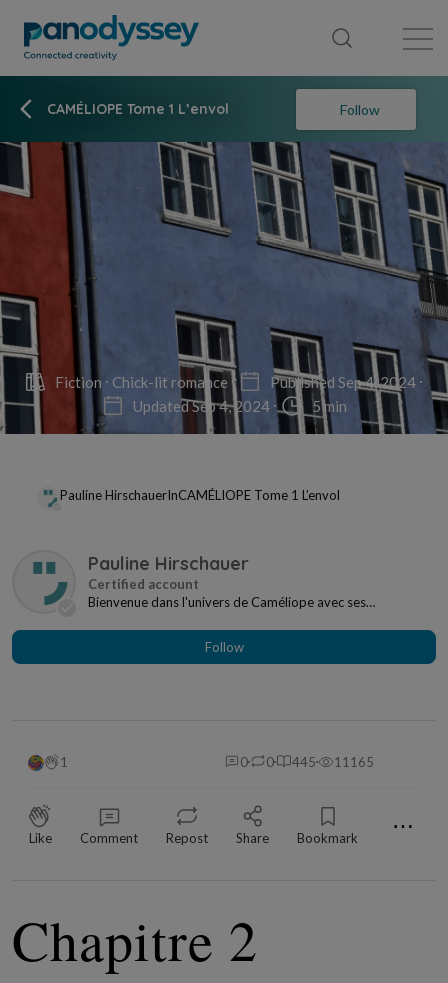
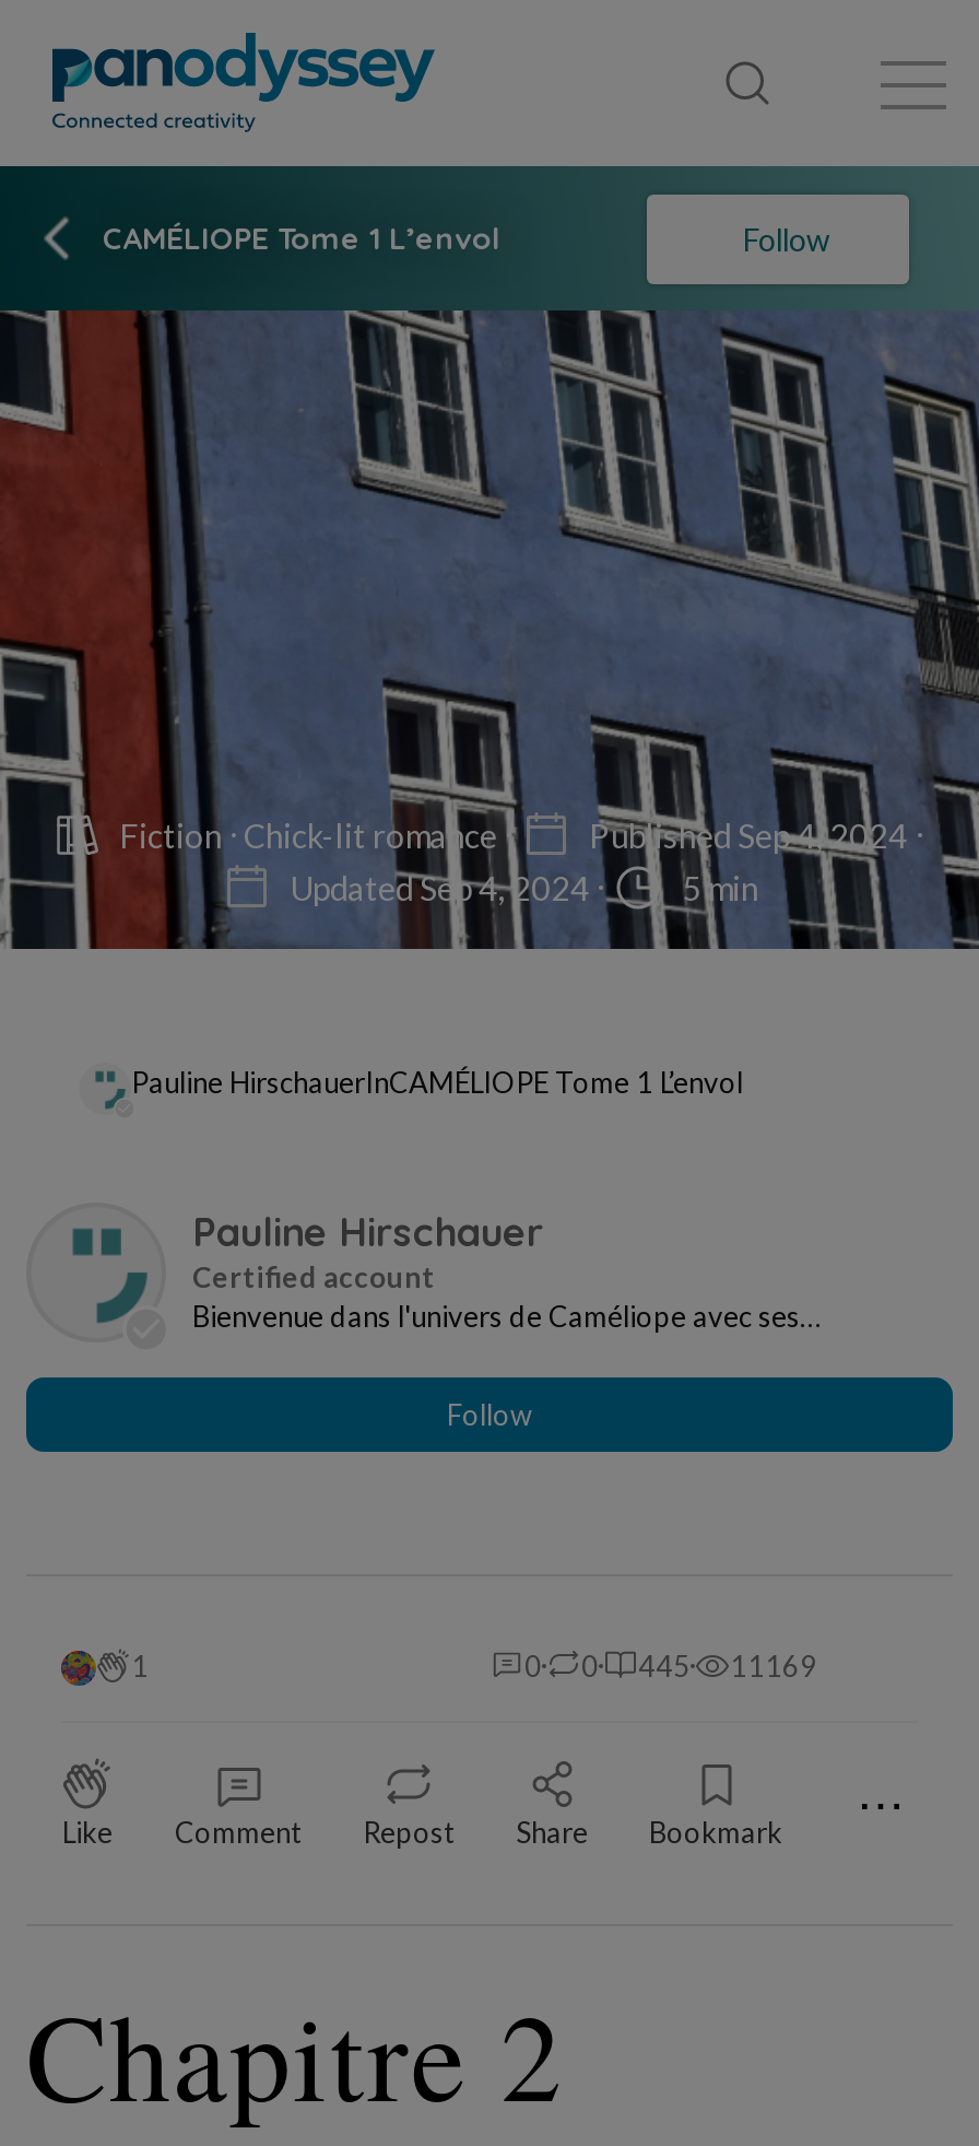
[240,754,374,770] 0 0 445 11165 -> [524,1649,817,1684] 0 0 445 11169

